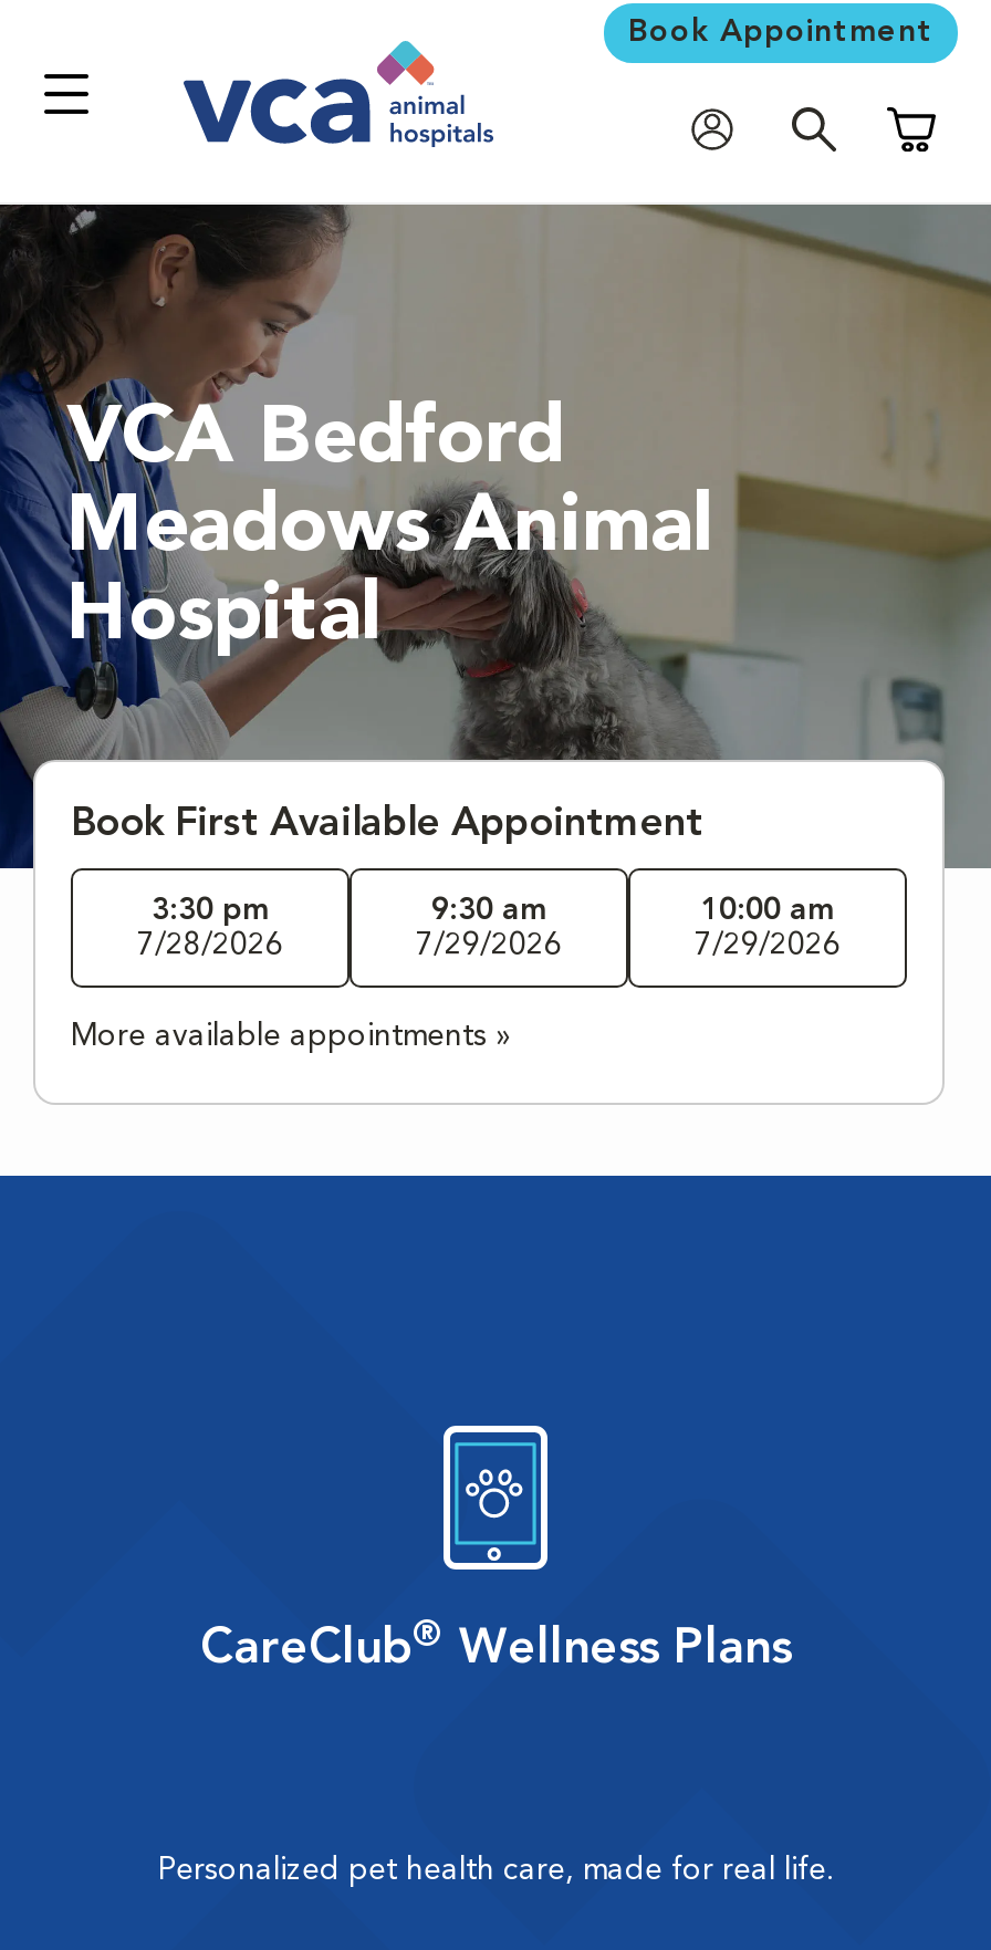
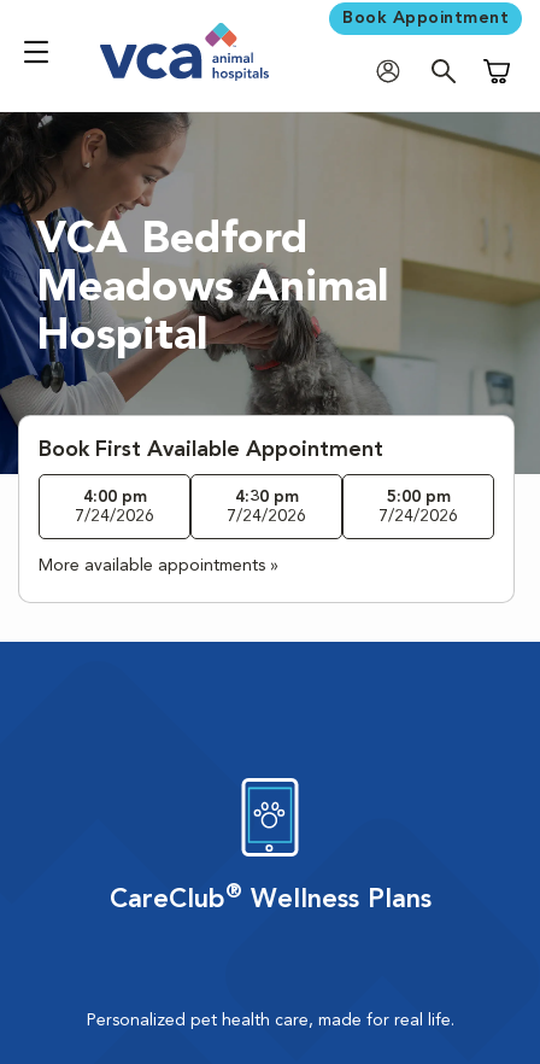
[137,895,283,962] 3:30 pm | 7/28/2026 -> [75,489,154,525] 4:00 pm | 7/24/2026
[416,895,562,962] 9:30 am | 7/29/2026 -> [227,489,306,525] 4:30 pm | 7/24/2026
[695,895,841,962] 10:00 am | 7/29/2026 -> [378,489,458,525] 5:00 pm | 7/24/2026

